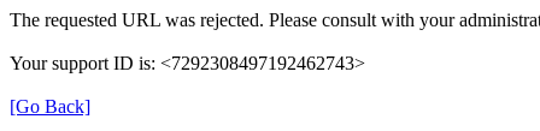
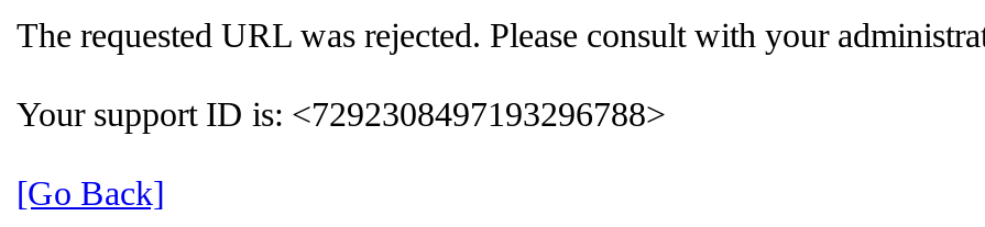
[10,53,365,73] Your support ID is: <7292308497192462743> -> [17,95,666,133] Your support ID is: <7292308497193296788>

